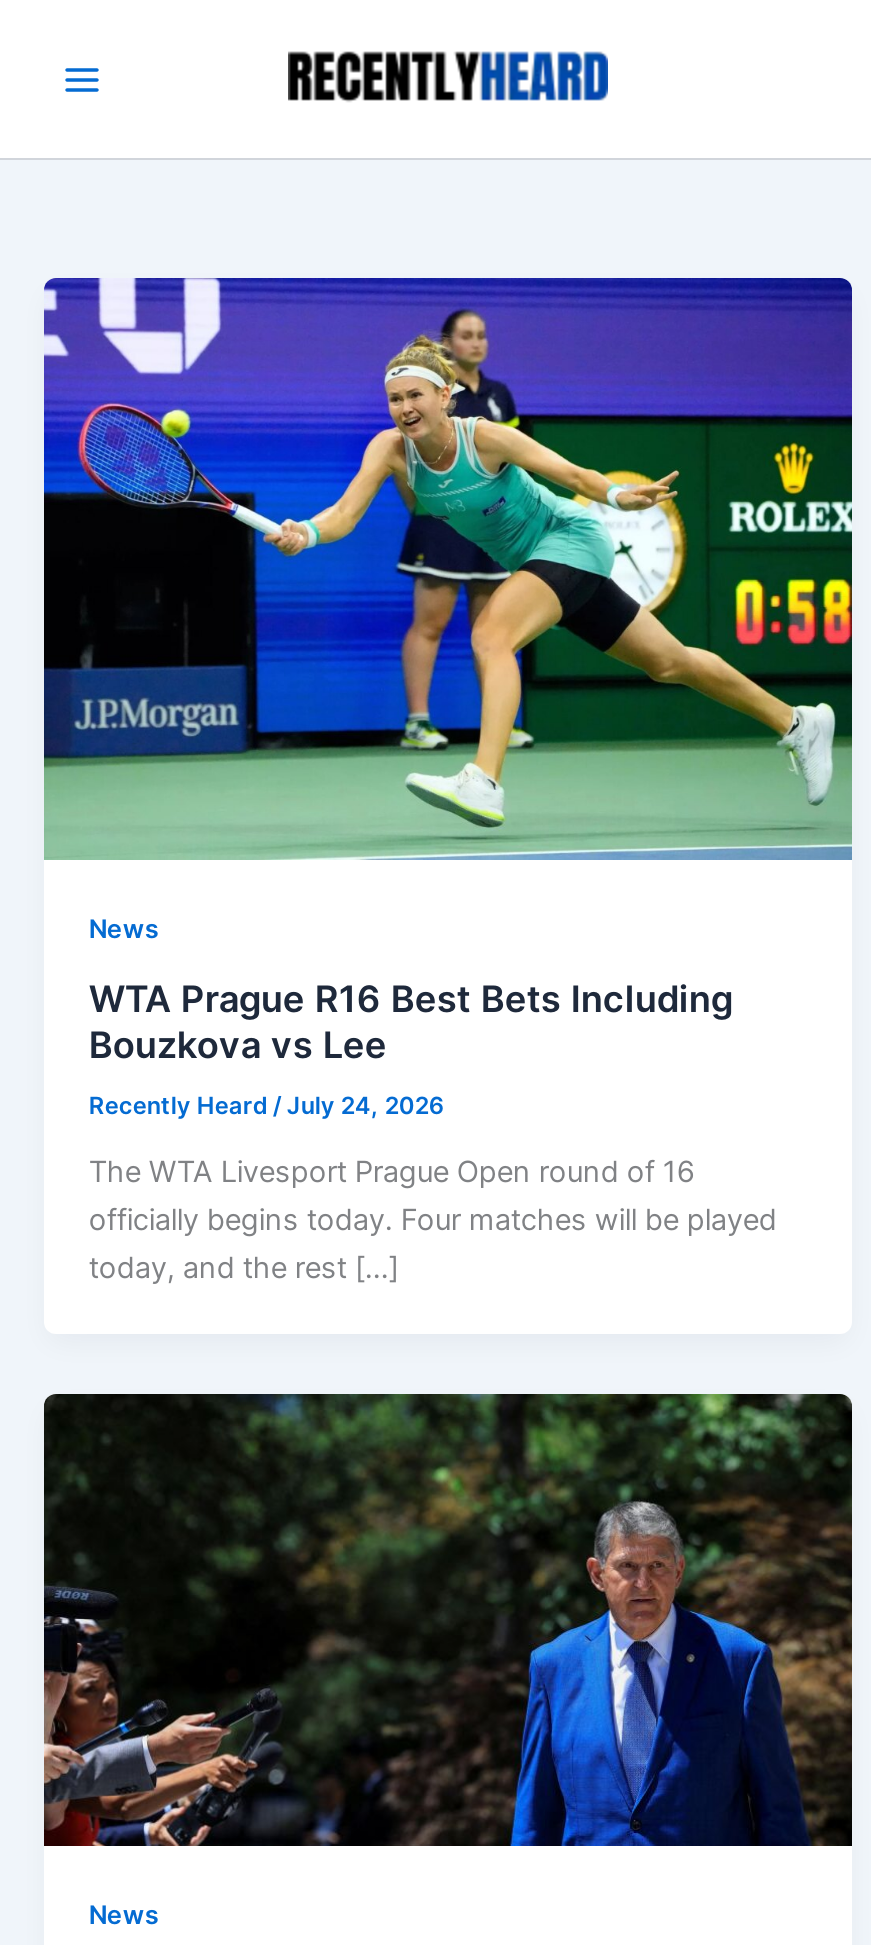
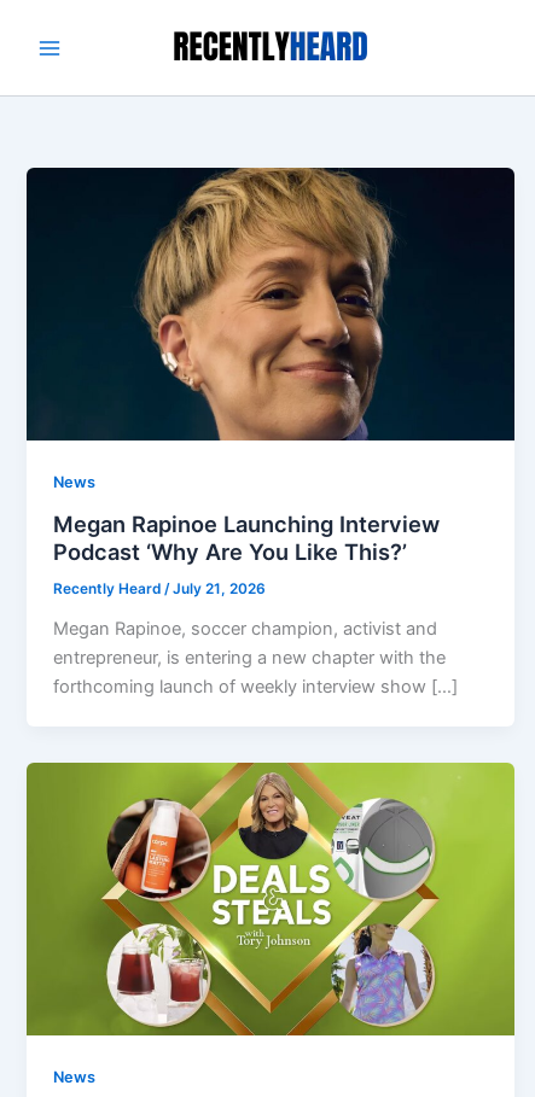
[42,276,854,862] [image] -> [25,167,516,442] [image]
[89,976,733,1066] WTA Prague R16 Best Bets Including | Bouzkova vs Lee -> [53,510,440,565] Megan Rapinoe Launching Interview | Podcast ‘Why Are You Like This?’
[89,1091,445,1119] Recently Heard / July 24, 2026 -> [53,580,266,597] Recently Heard / July 21, 2026
[89,1153,777,1285] The WTA Livesport Prague Open round of 16 | officially begins today. Four matches will be played | today, and the rest […] -> [53,617,458,697] Megan Rapinoe, soccer champion, activist and | entrepreneur, is entering a new chapter with the | forthcoming launch of weekly interview show […]
[42,1392,854,1848] [image] -> [25,762,516,1037] [image]

